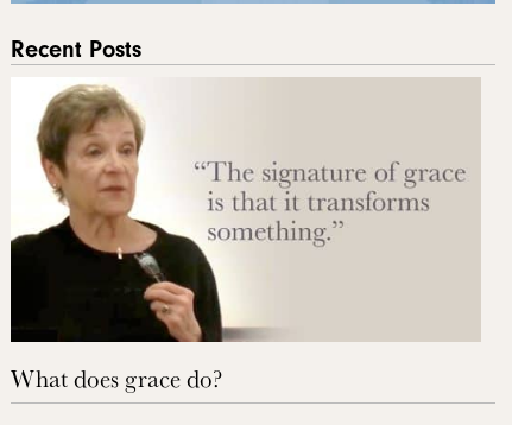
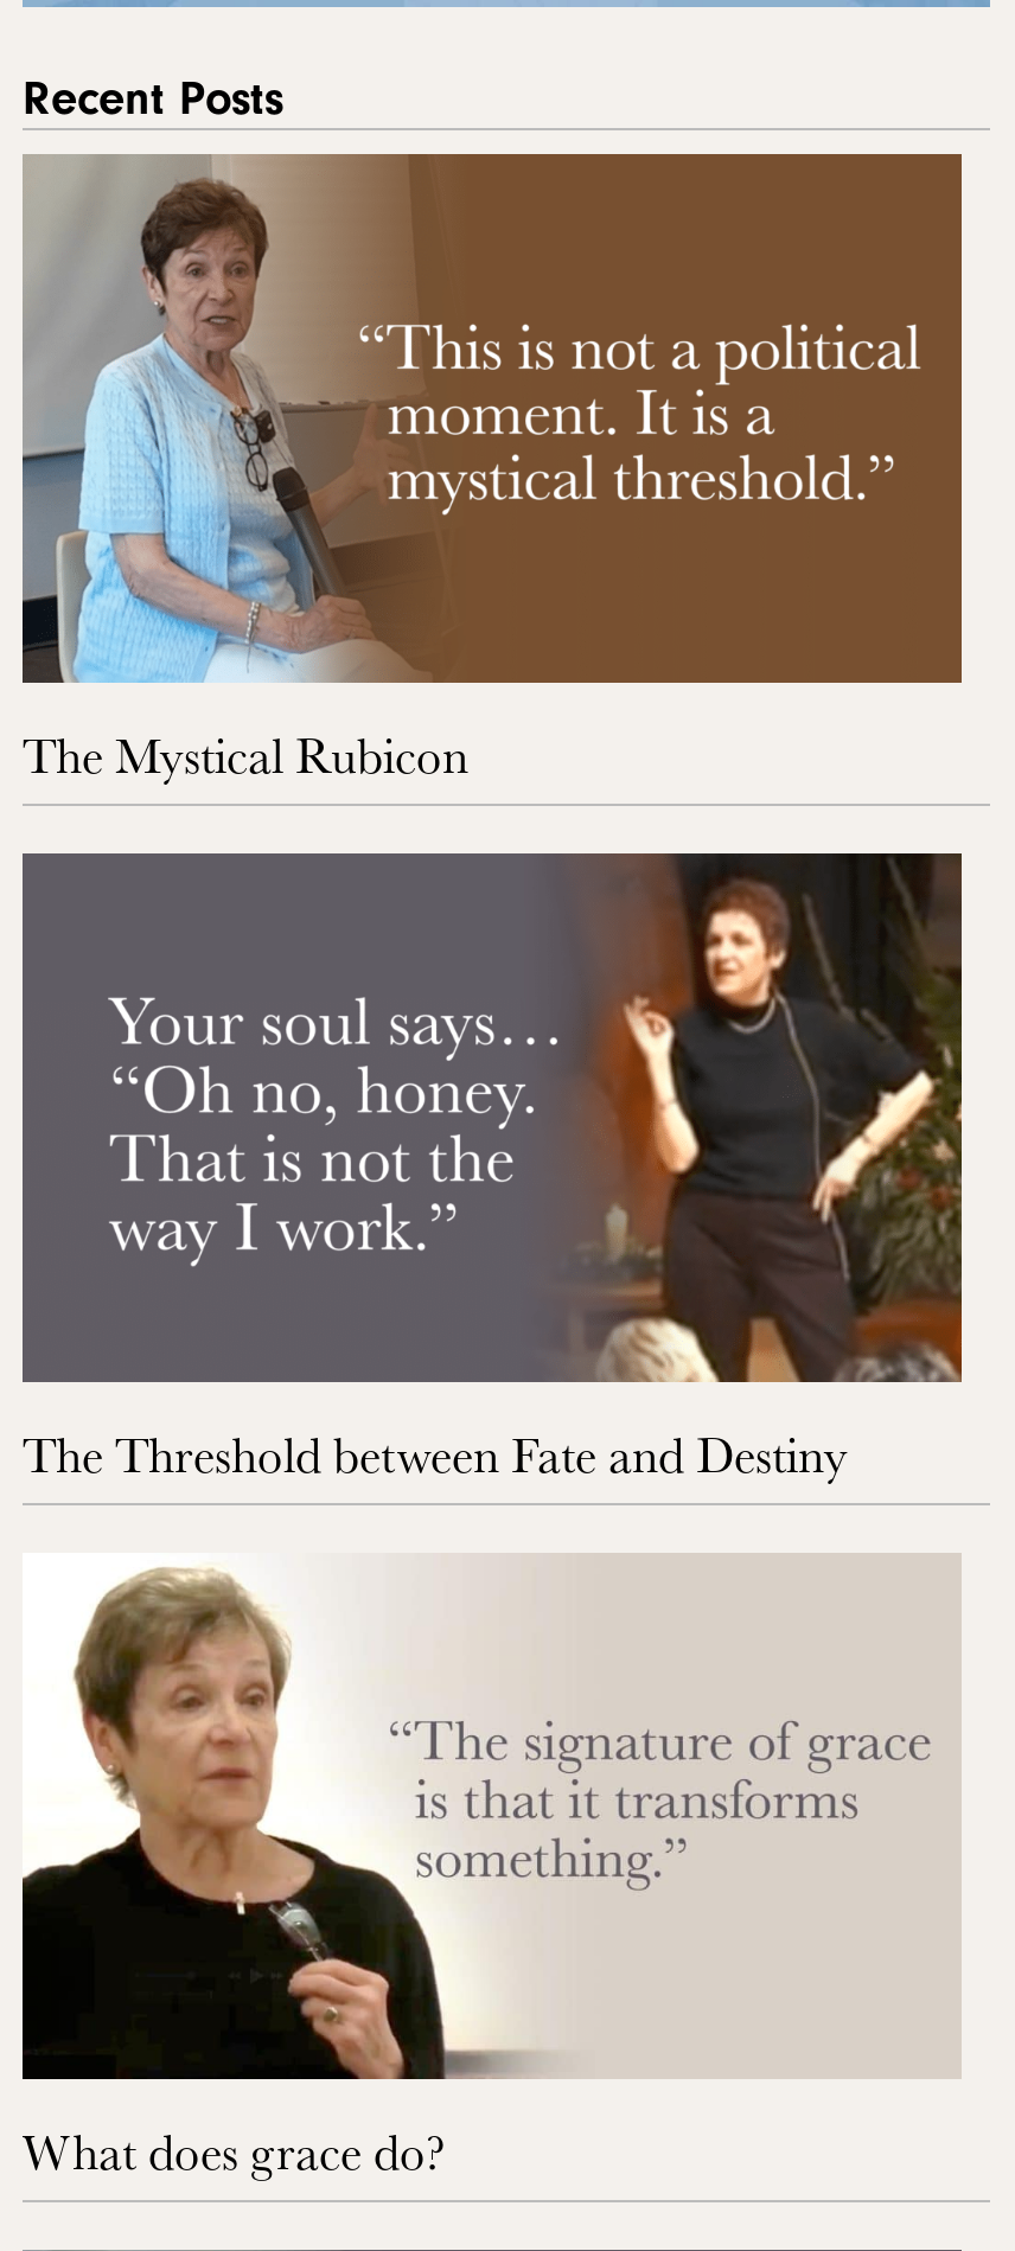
none -> [23,152,964,787] [image] | The Mystical Rubicon
none -> [23,851,964,1485] [image] | The Threshold between Fate and Destiny

